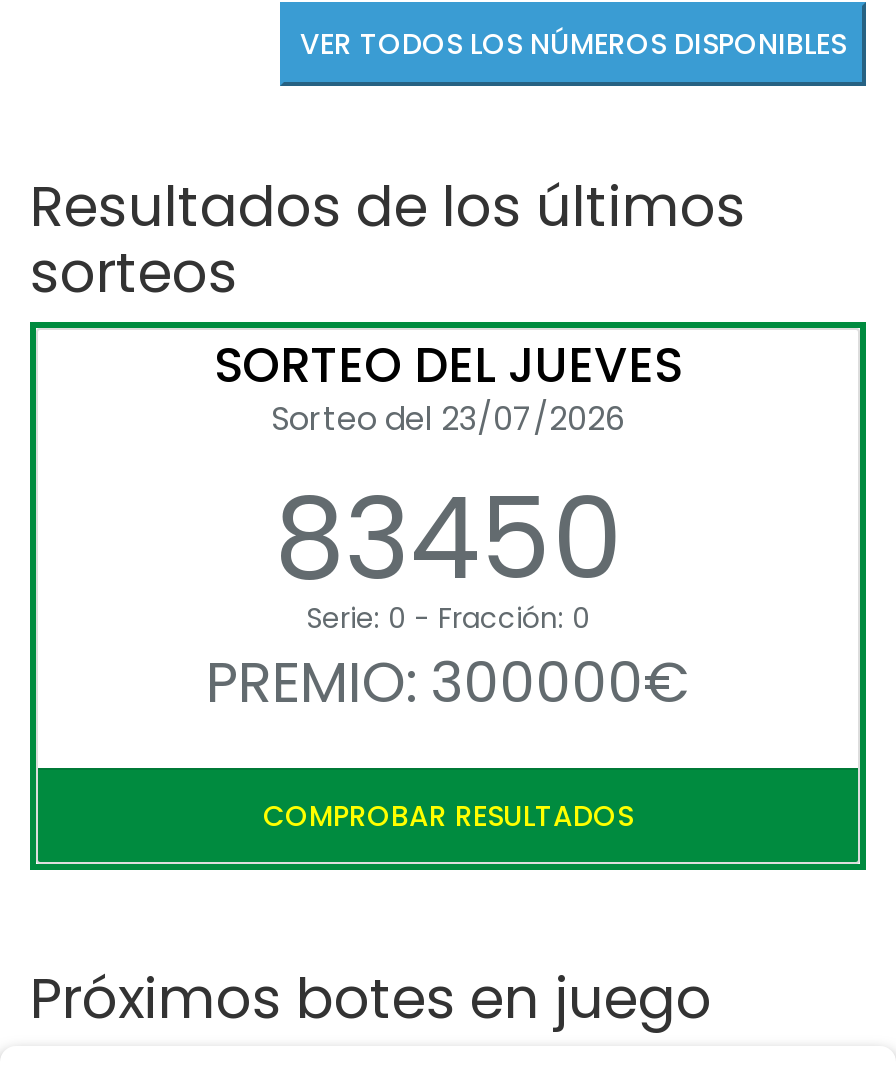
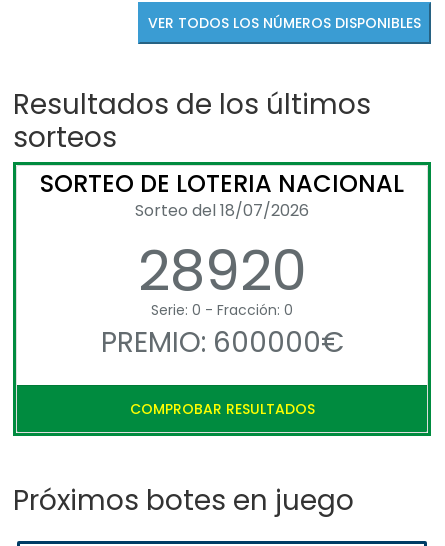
[214,333,682,619] SORTEO DEL JUEVES | Sorteo del 23/07/2026 | 83450 -> [40,167,404,310] SORTEO DE LOTERIA NACIONAL | Sorteo del 18/07/2026 | 28920
[206,645,690,723] PREMIO: 300000€ -> [100,323,343,362] PREMIO: 600000€

